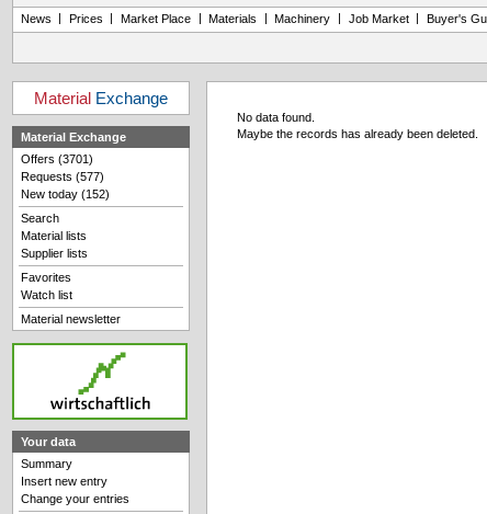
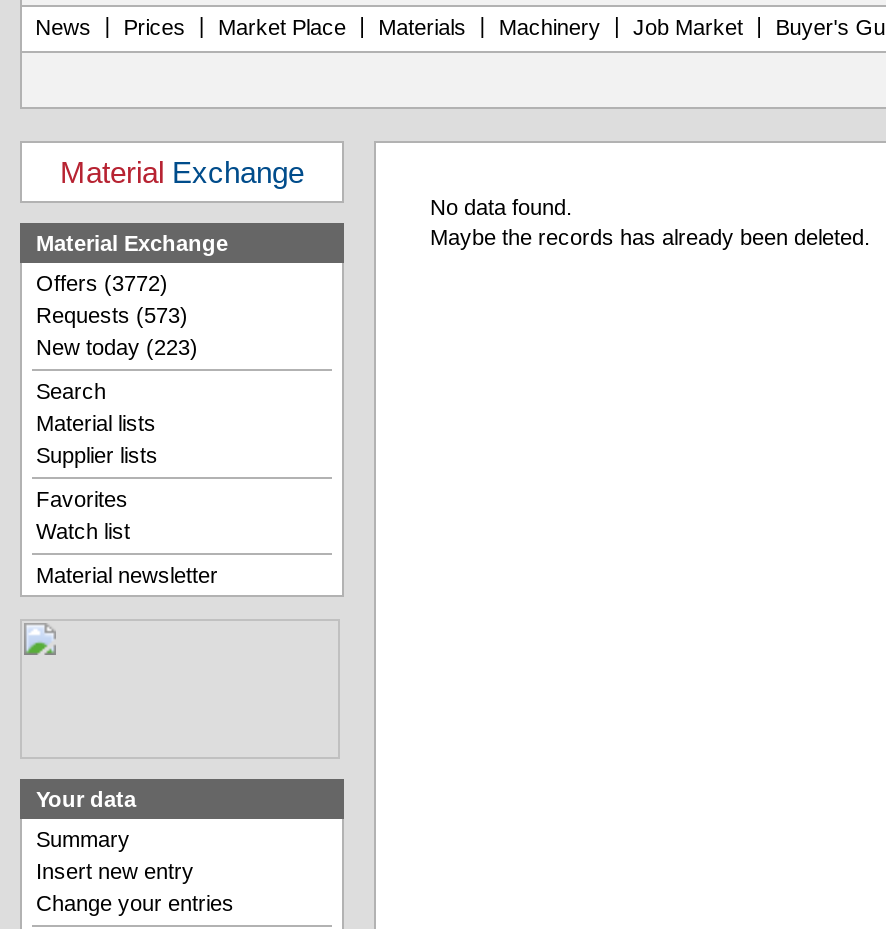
[21,152,93,166] Offers (3701) -> [36,271,168,295] Offers (3772)
[21,170,104,183] Requests (577) -> [36,303,188,327] Requests (573)
[21,188,110,201] New today (152) -> [36,335,198,359] New today (223)
[11,342,189,421] [image] -> none

